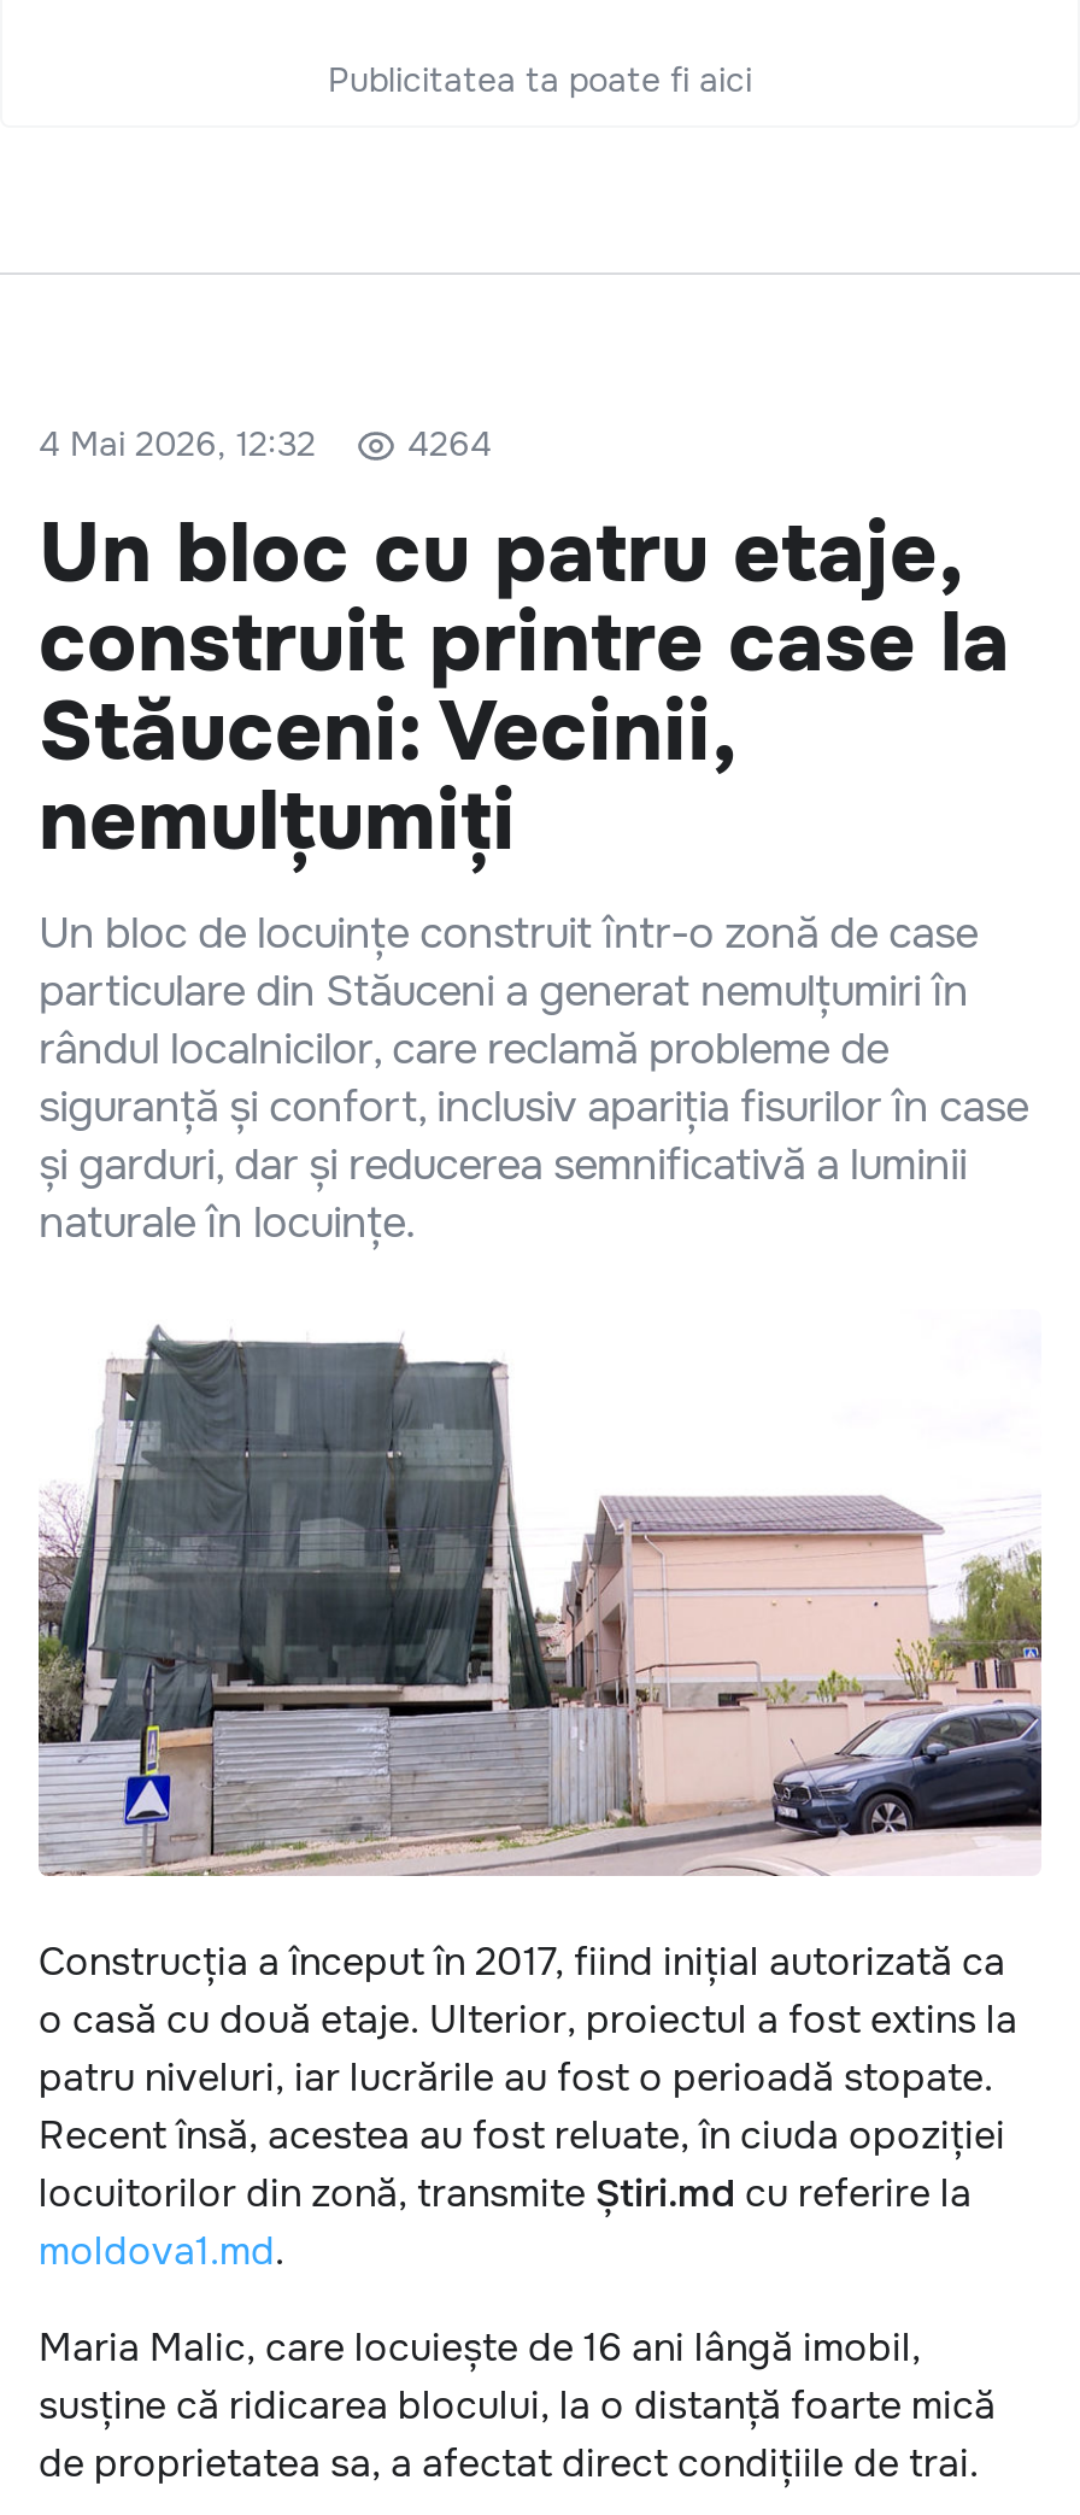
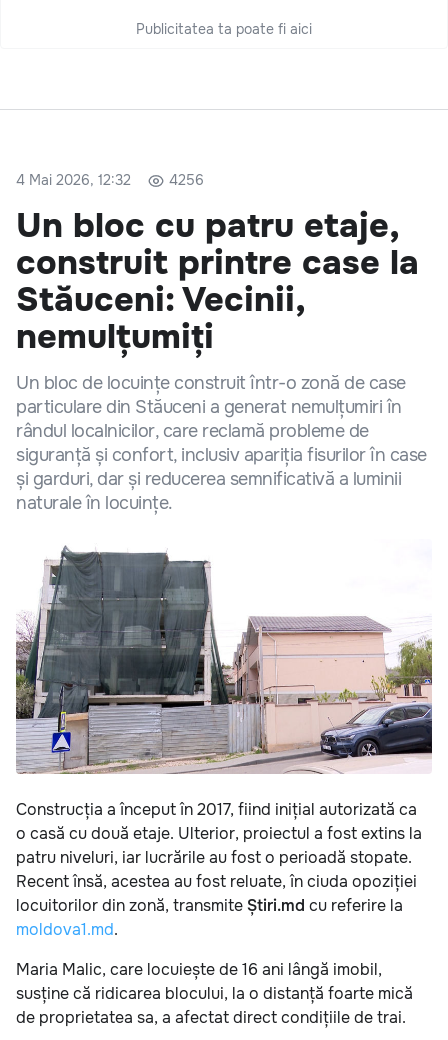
[407,423,492,467] 4264 -> [169,171,204,189] 4256

